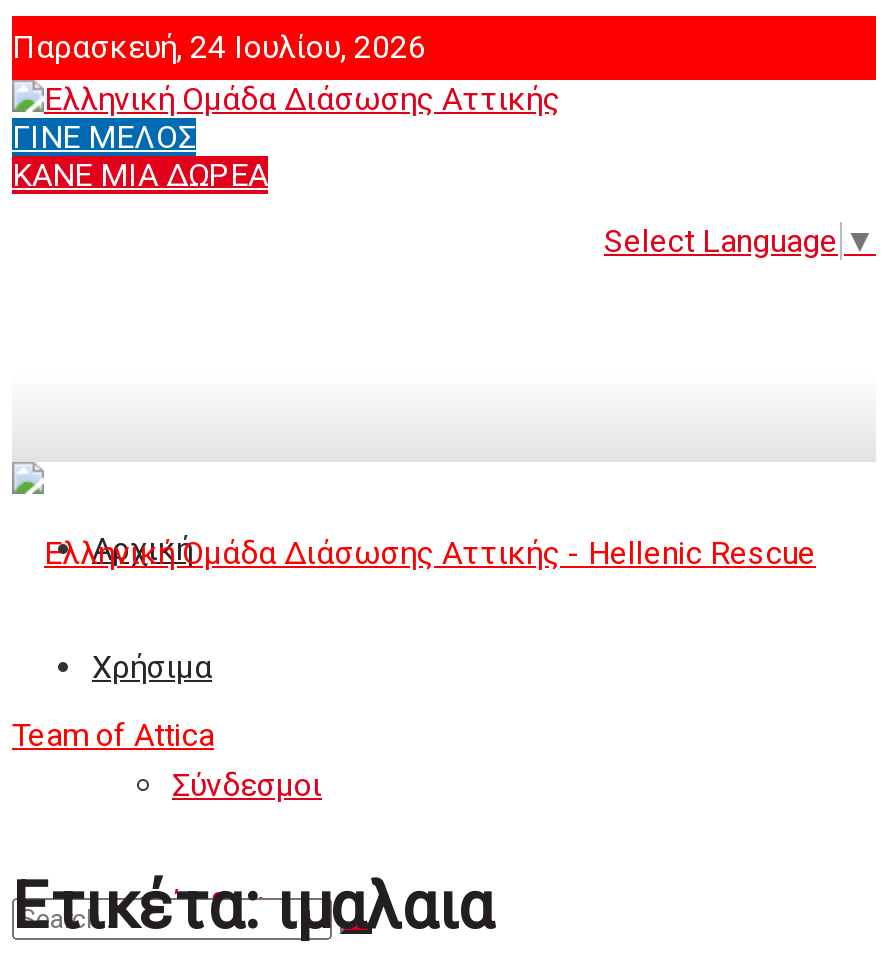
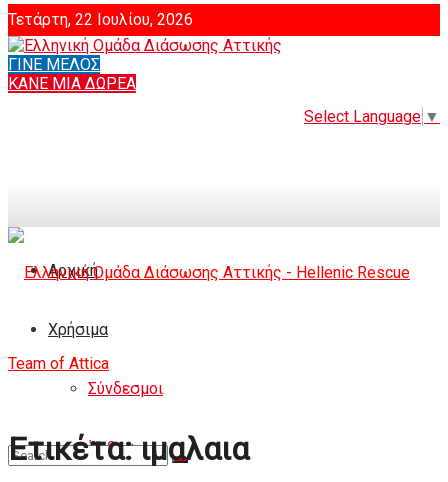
[12,28,426,66] Παρασκευή, 24 Ιουλίου, 2026 -> [8,10,193,29] Τετάρτη, 22 Ιουλίου, 2026

